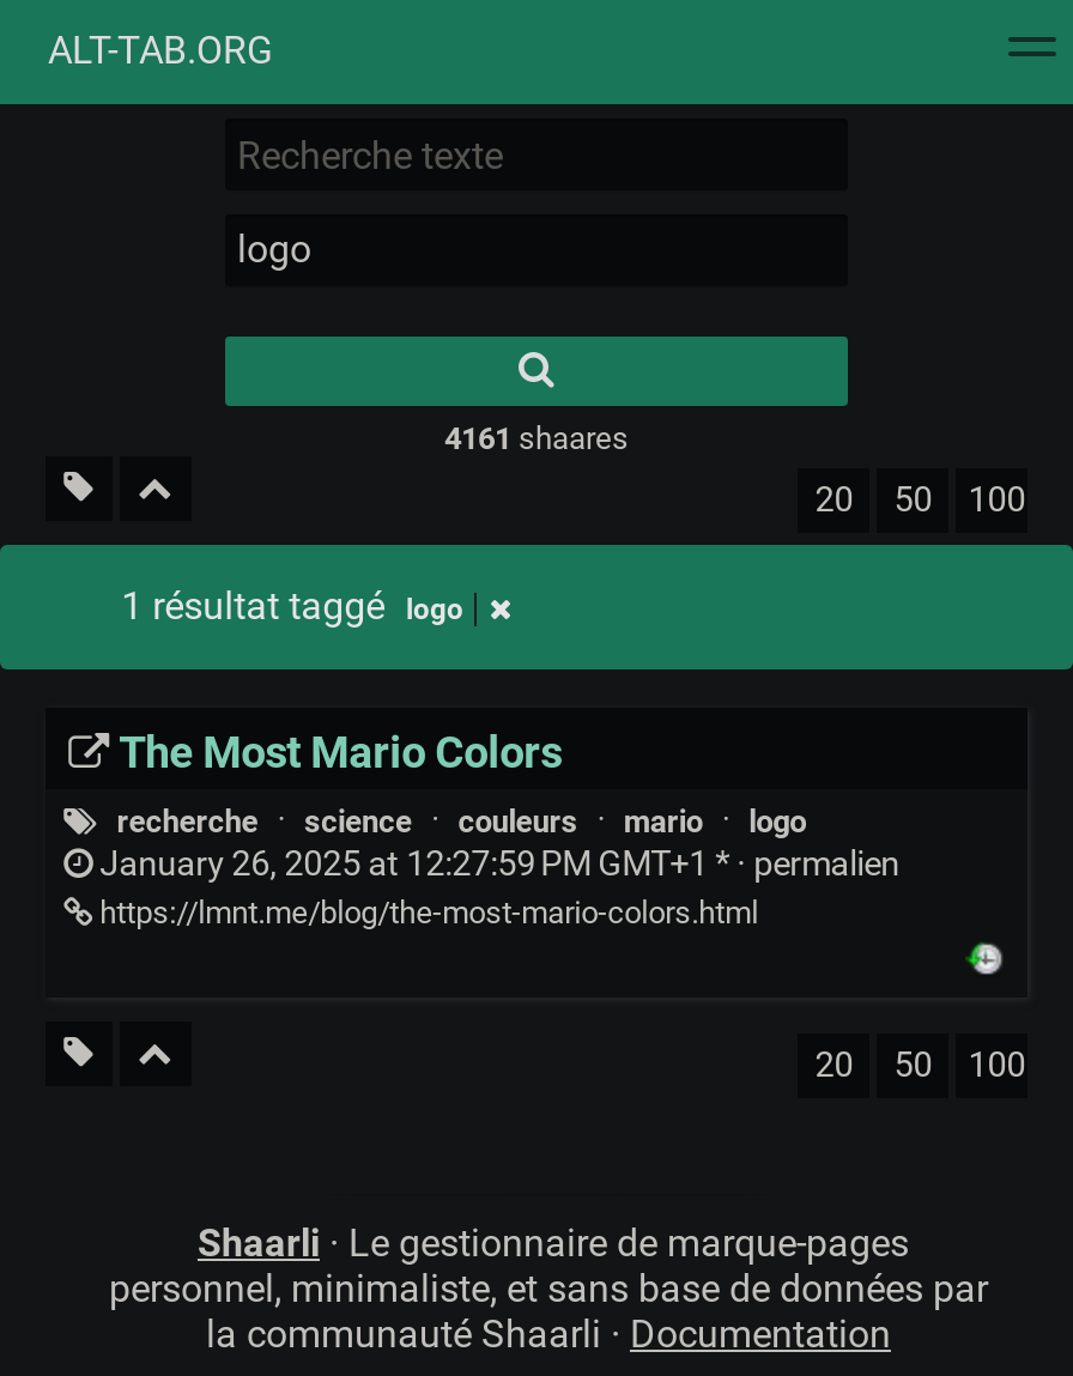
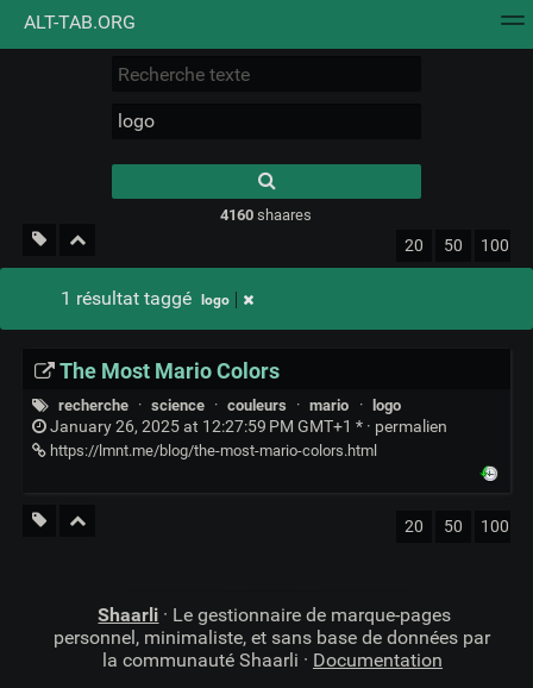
[444,420,629,456] 4161 shaares -> [221,206,312,224] 4160 shaares

